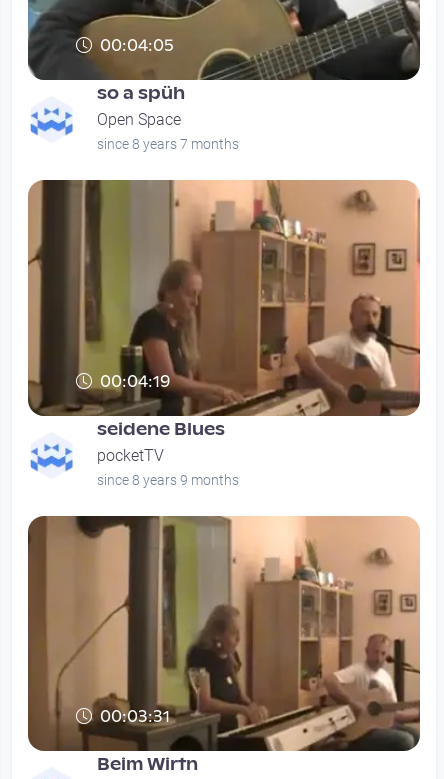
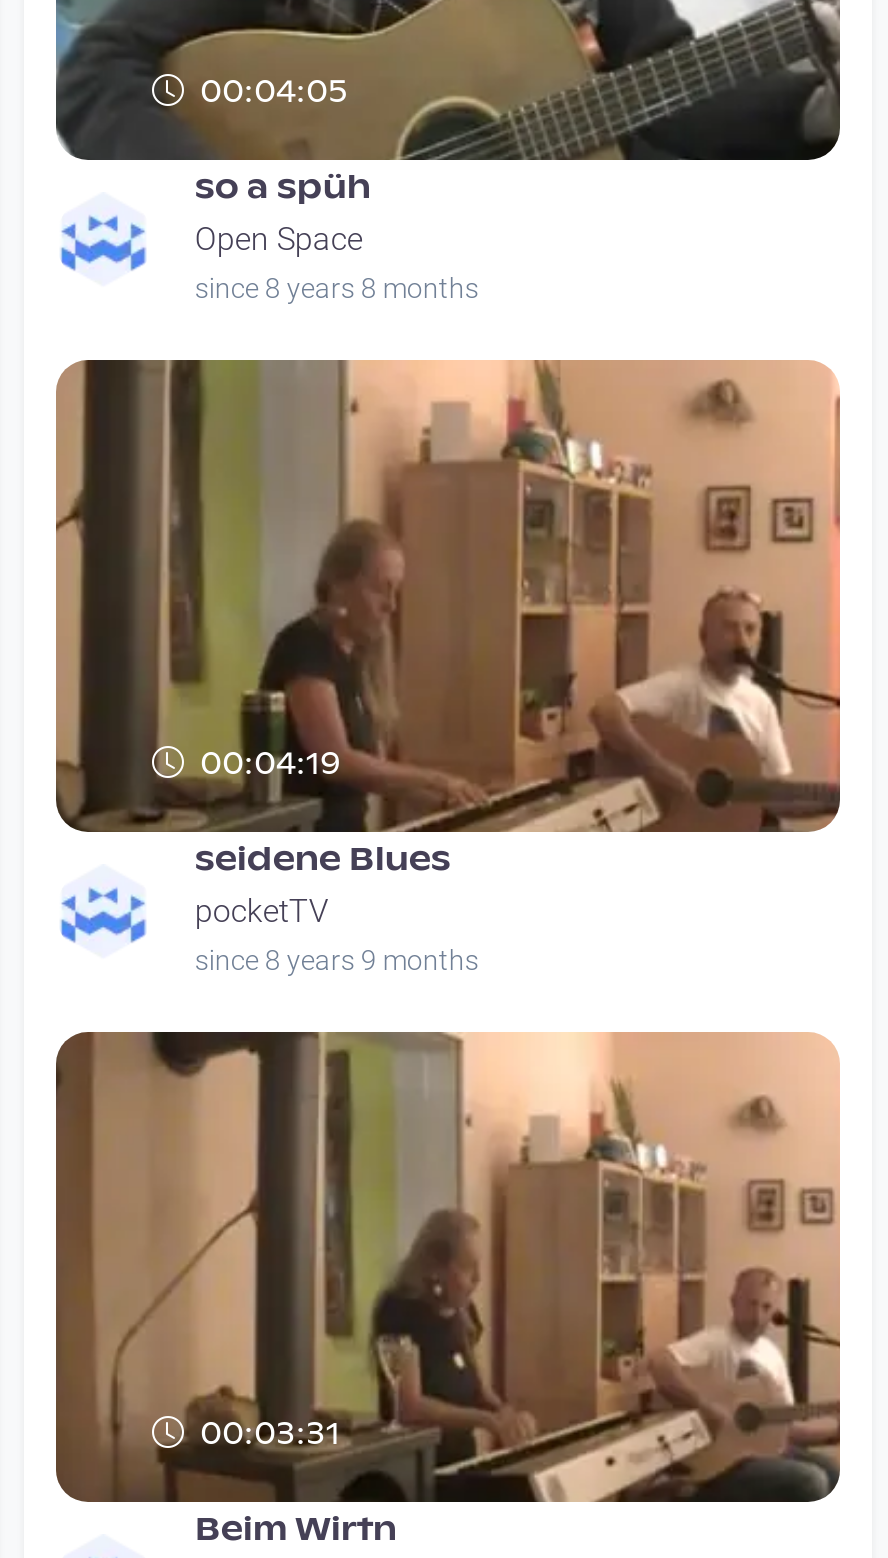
[97,136,239,152] since 8 years 7 months -> [195,273,479,305] since 8 years 8 months

